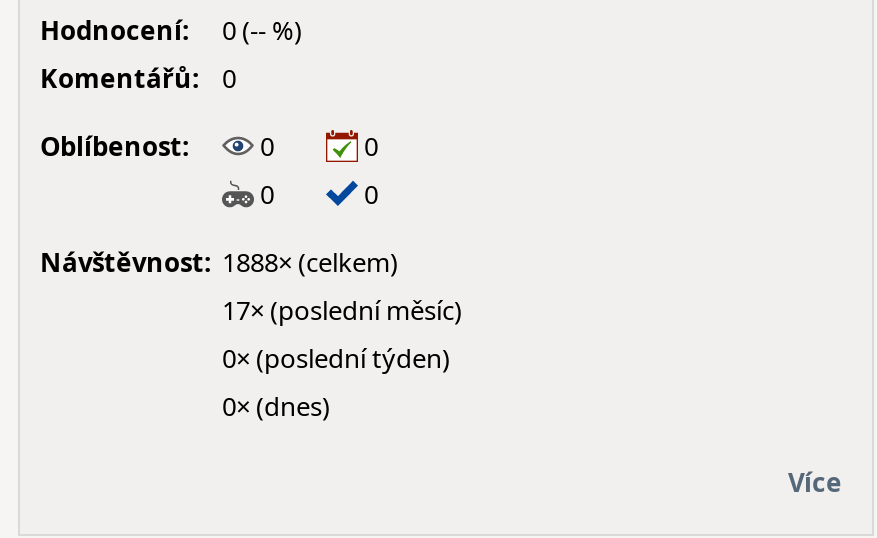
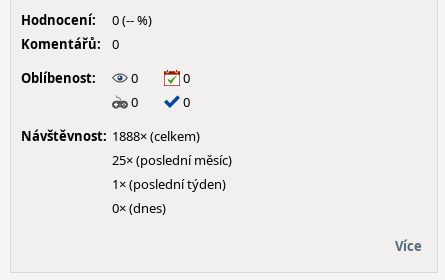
[222,292,462,328] 17× (poslední měsíc) -> [112,151,232,169] 25× (poslední měsíc)
[222,340,450,376] 0× (poslední týden) -> [112,175,226,193] 1× (poslední týden)

